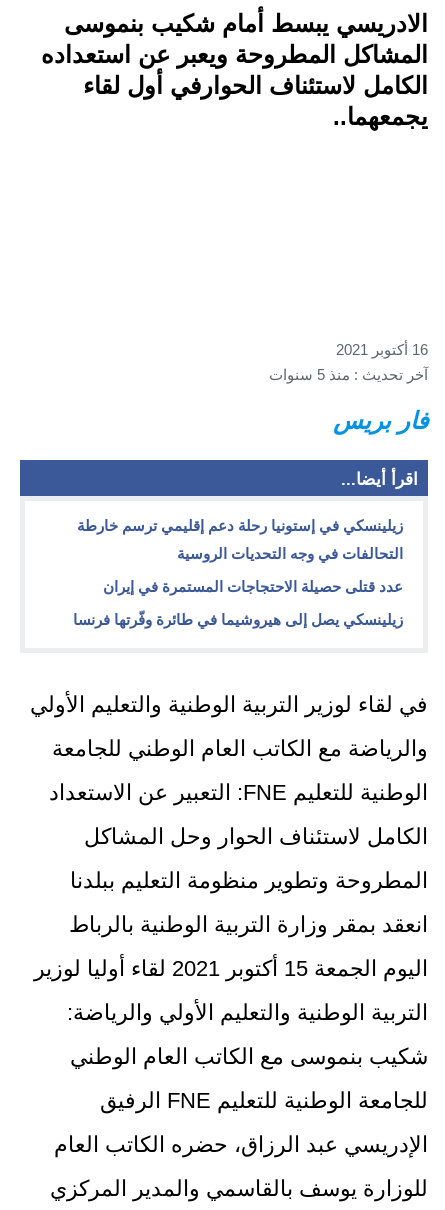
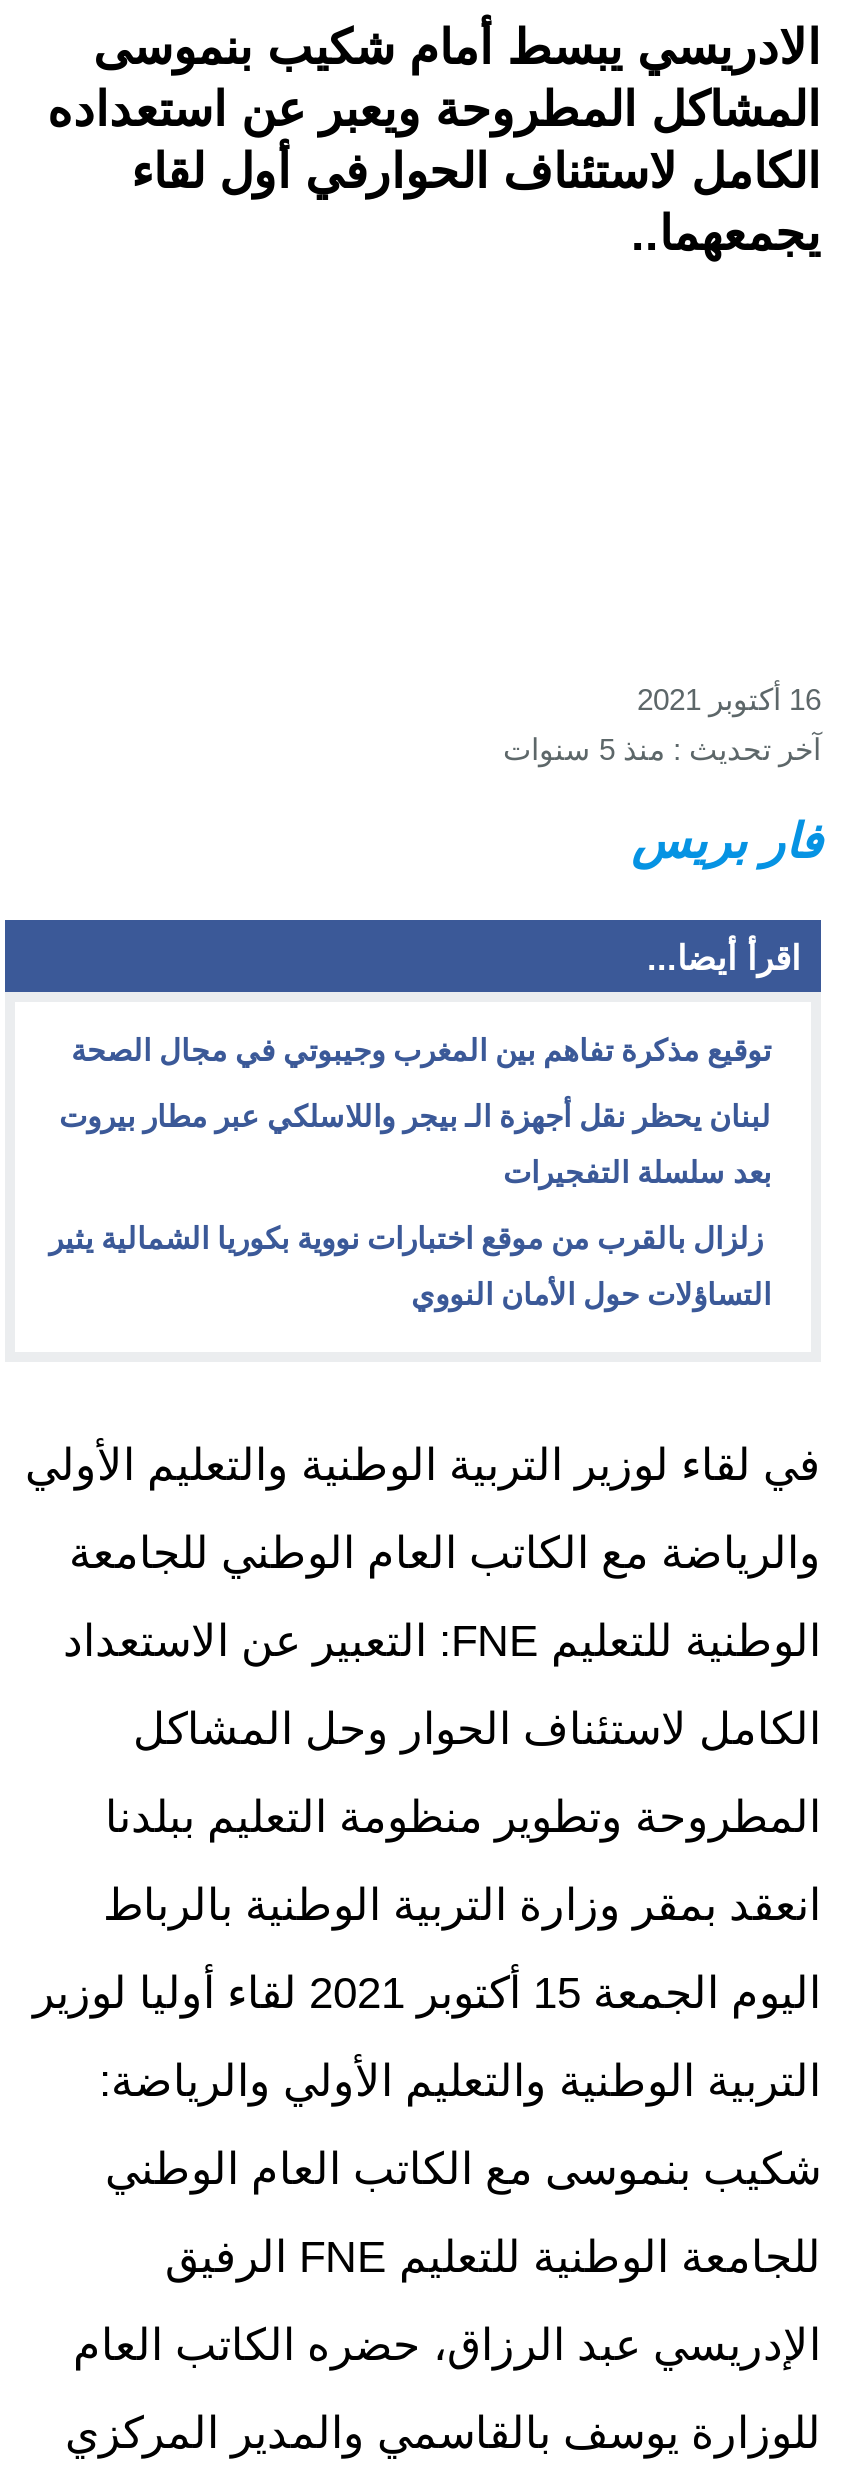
[73,517,403,628] زيلينسكي في إستونيا رحلة دعم إقليمي ترسم خارطة | التحالفات في وجه التحديات الروسية | عدد قتلى حصيلة الاحتجاجات المستمرة في إيران | زيلينسكي يصل إلى هيروشيما في طائرة وفّرتها فرنسا -> [49,1033,771,1311] توقيع مذكرة تفاهم بين المغرب وجيبوتي في مجال الصحة | لبنان يحظر نقل أجهزة الـ بيجر واللاسلكي عبر مطار بيروت | بعد سلسلة التفجيرات | زلزال بالقرب من موقع اختبارات نووية بكوريا الشمالية يثير | التساؤلات حول الأمان النووي

